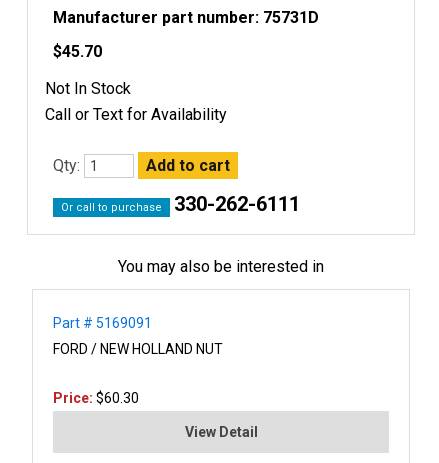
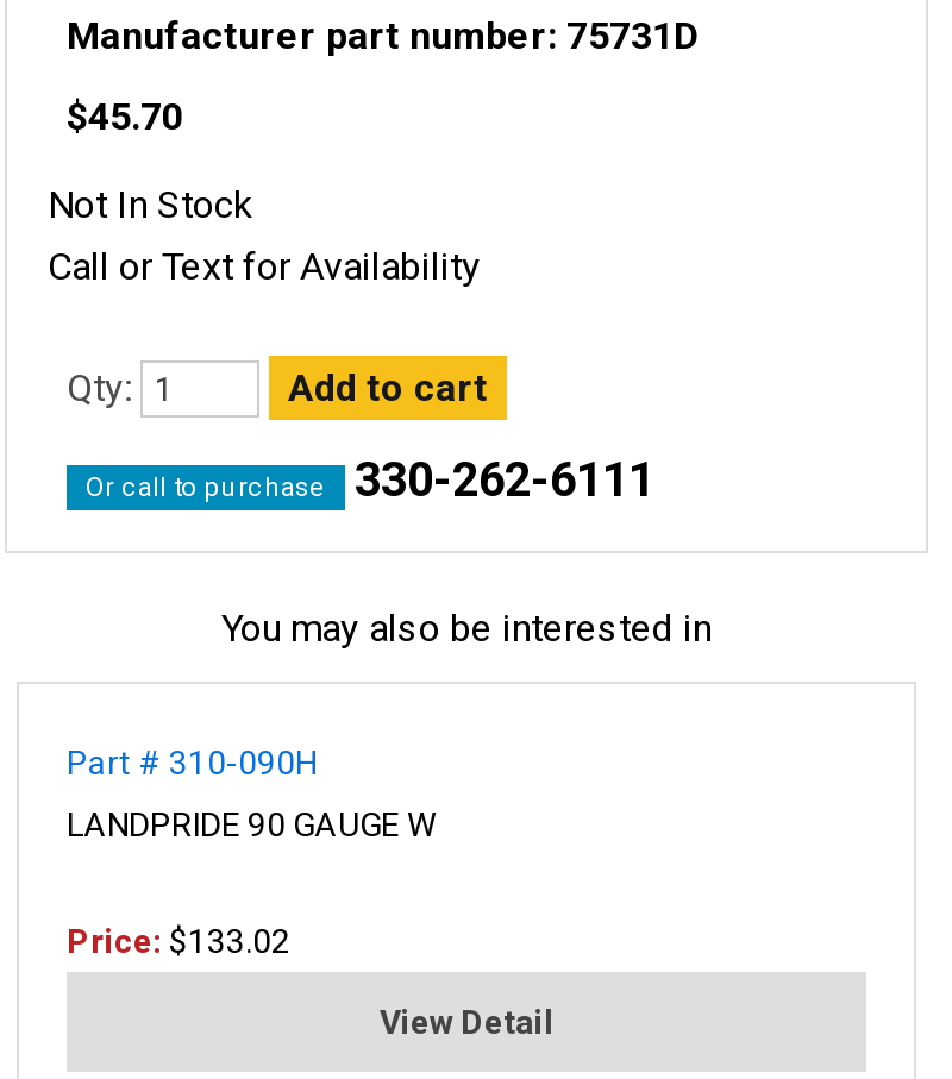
[53,315,152,331] Part # 5169091 -> [67,744,317,782] Part # 310-090H
[53,341,223,357] FORD / NEW HOLLAND NUT -> [67,805,436,843] LANDPRIDE 90 GAUGE W
[53,390,139,406] Price: $60.30 -> [67,922,290,960] Price: $133.02

